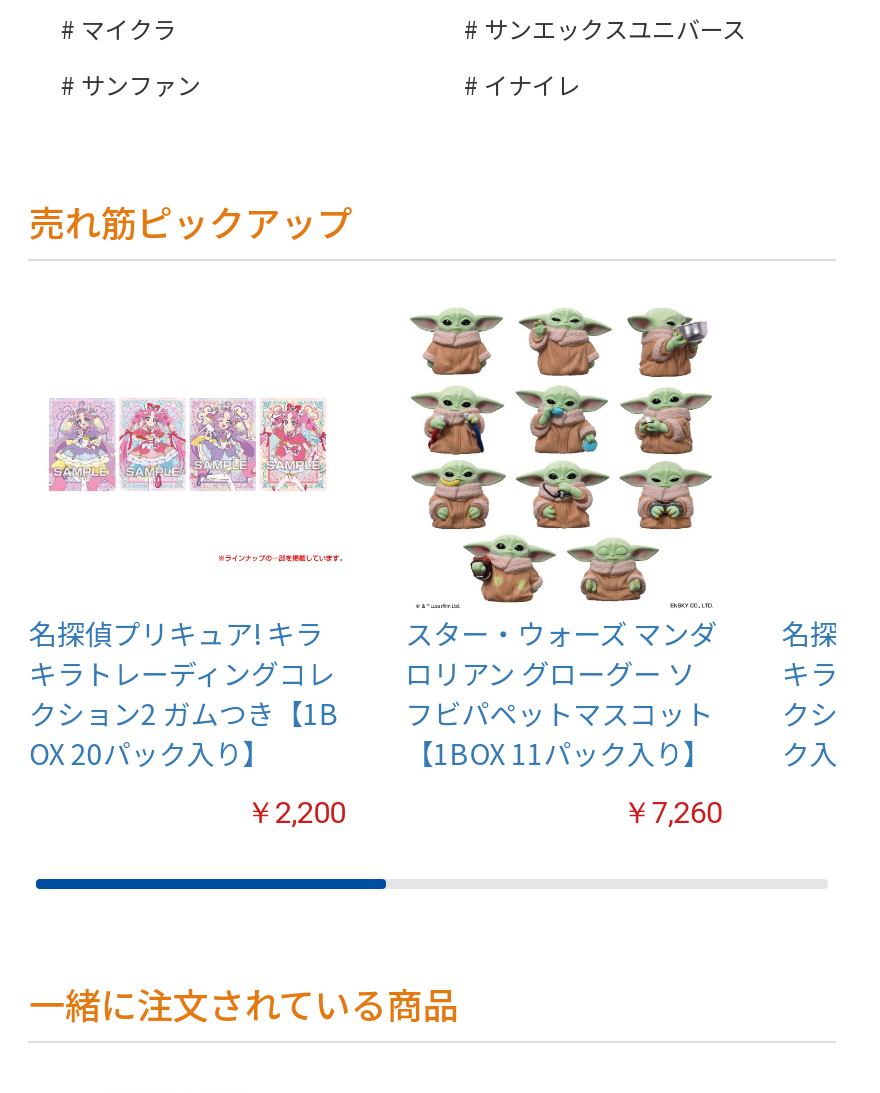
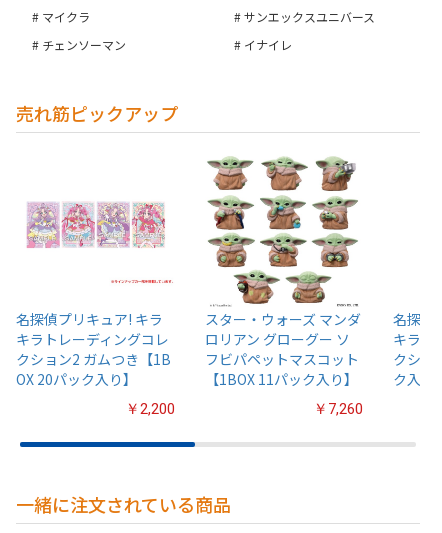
[81,67,201,101] サンファン -> [42,36,126,53] チェンソーマン

